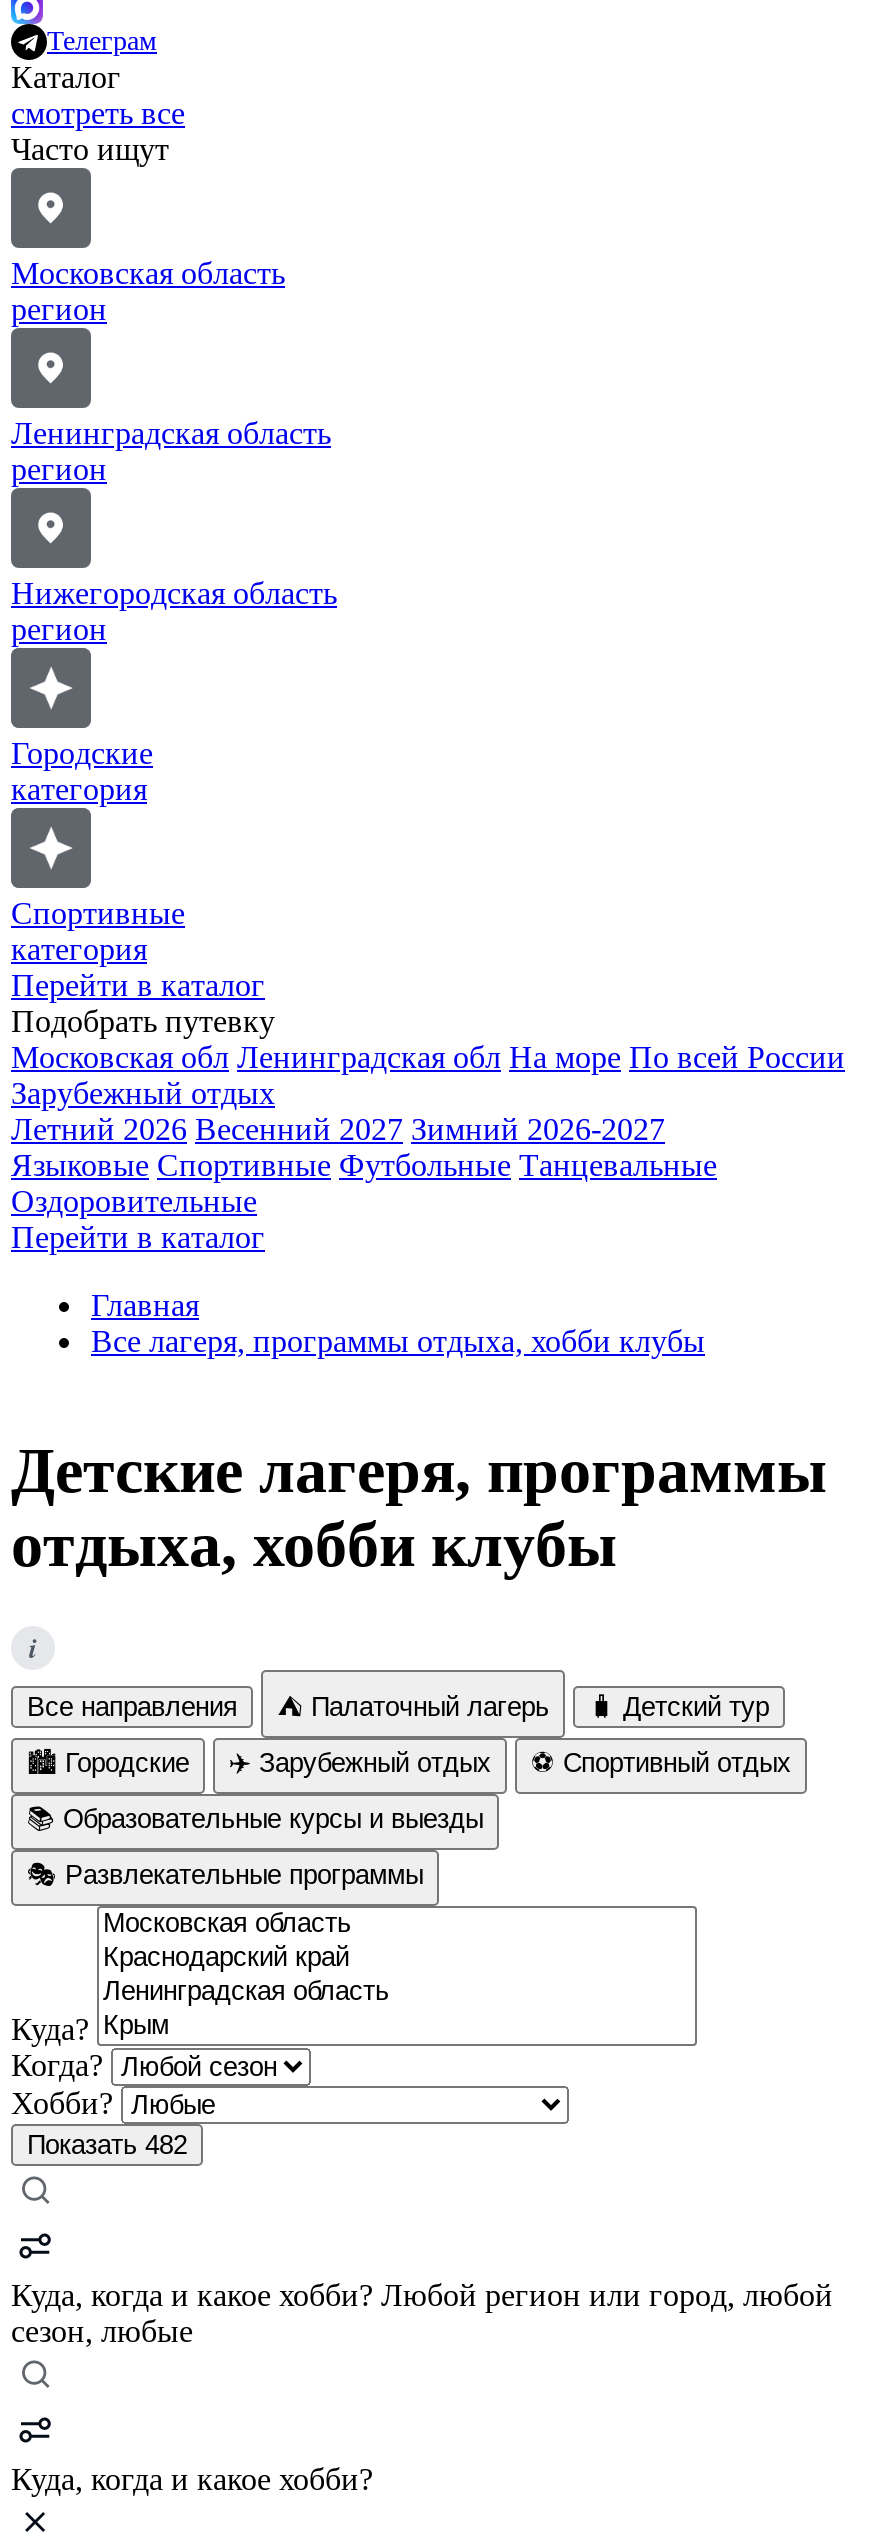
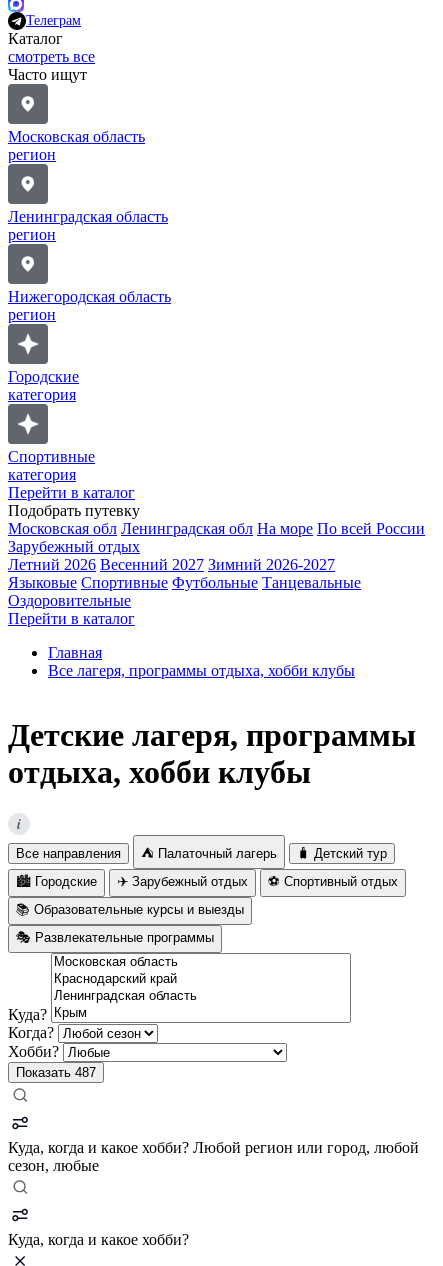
[27,2130,187,2160] Показать 482 -> [16,1065,96,1080] Показать 487

